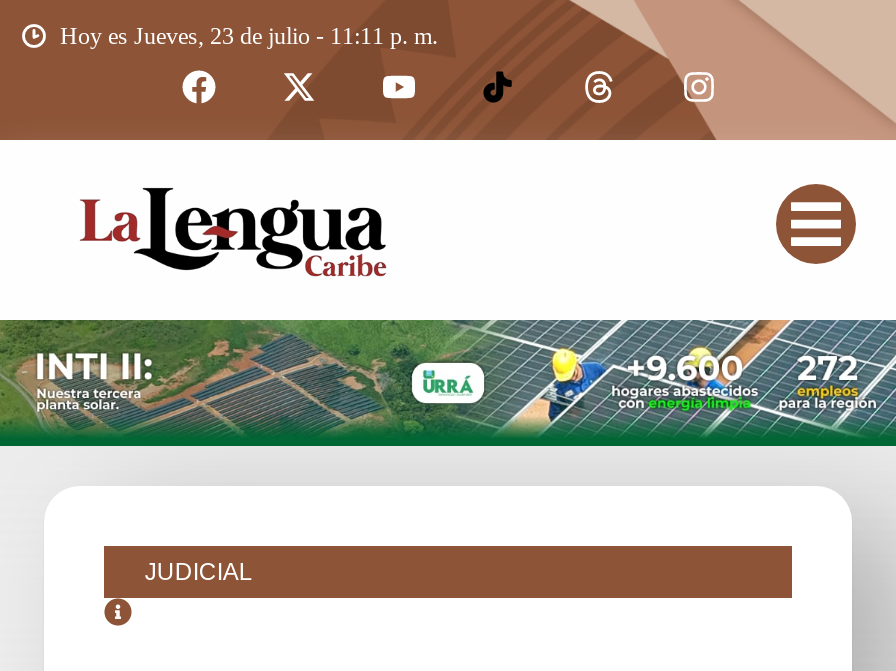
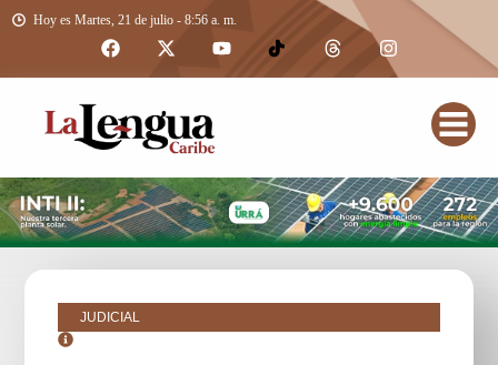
[60,22,438,50] Hoy es Jueves, 23 de julio - 11:11 p. m. -> [33,12,237,28] Hoy es Martes, 21 de julio - 8:56 a. m.

